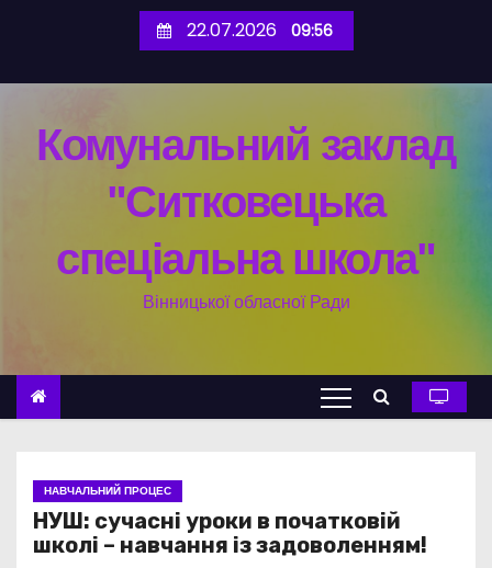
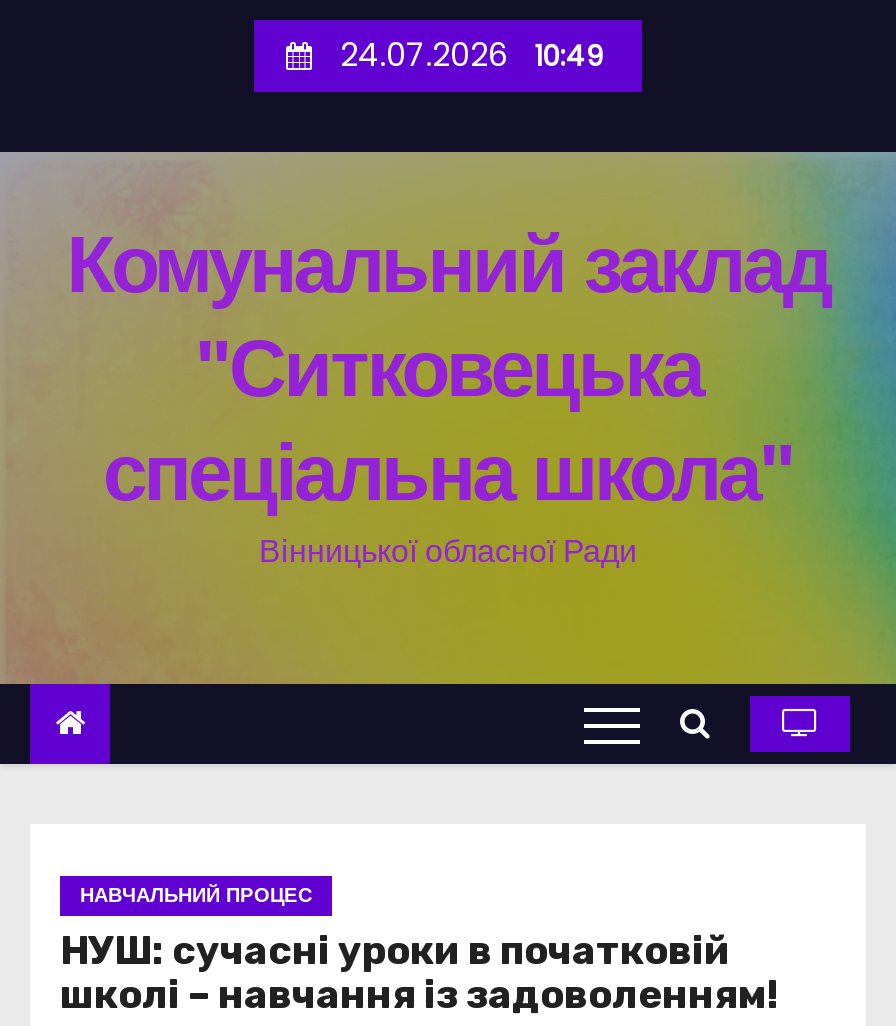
[182,18,332,43] 22.07.2026 09:56 -> [332,32,604,78] 24.07.2026 10:49

